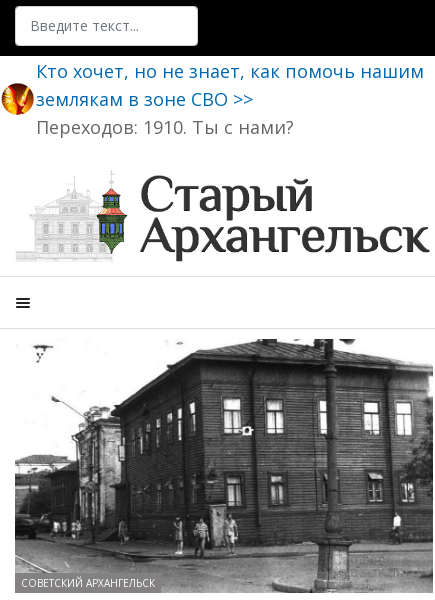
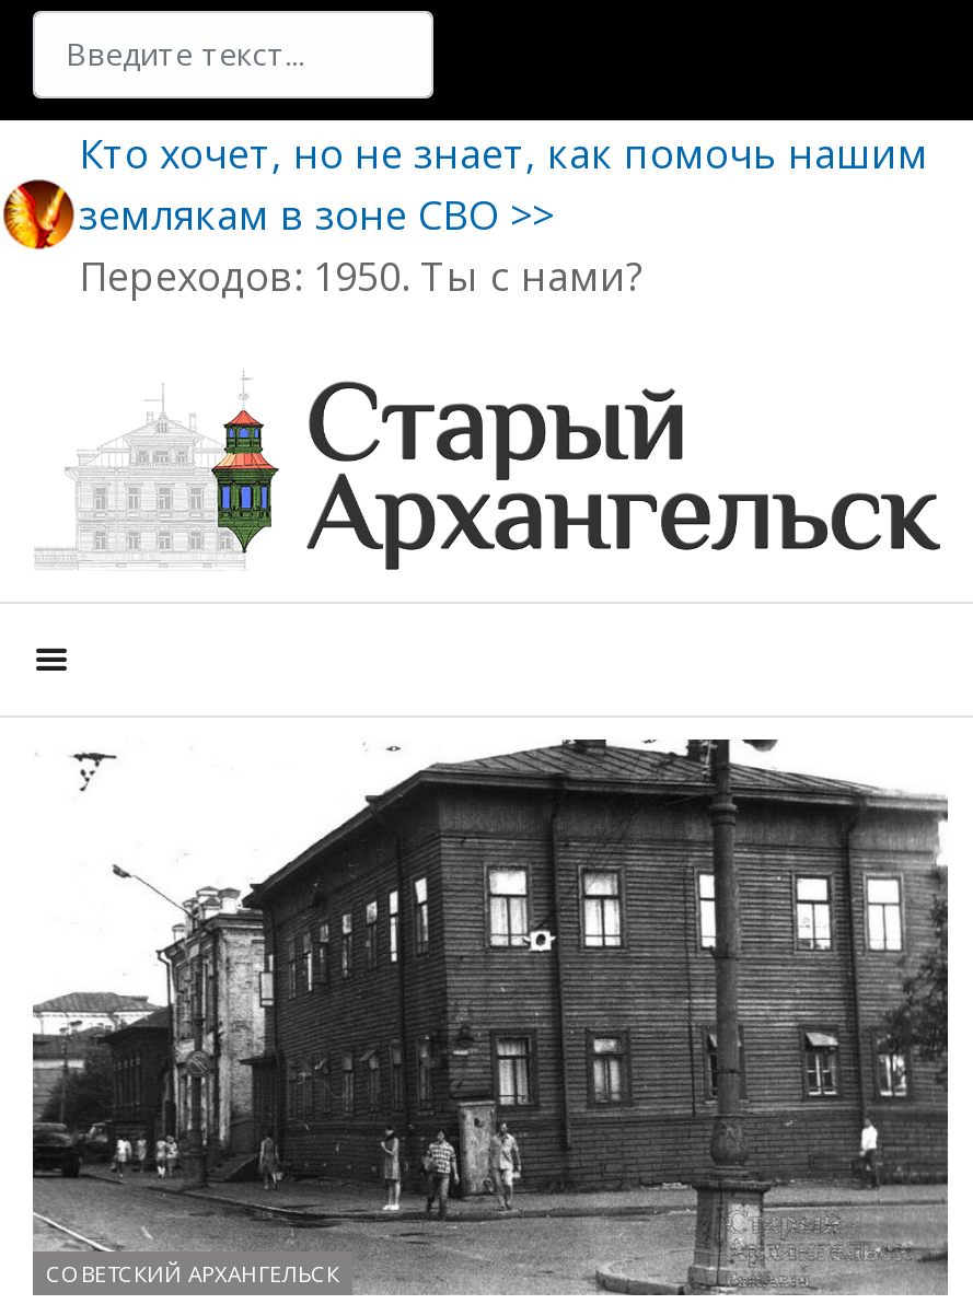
[36,115,294,139] Переходов: 1910. Ты с нами? -> [79,249,644,301] Переходов: 1950. Ты с нами?

